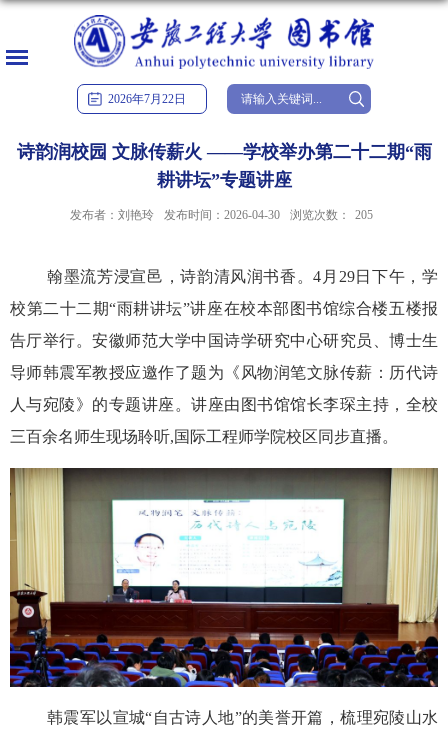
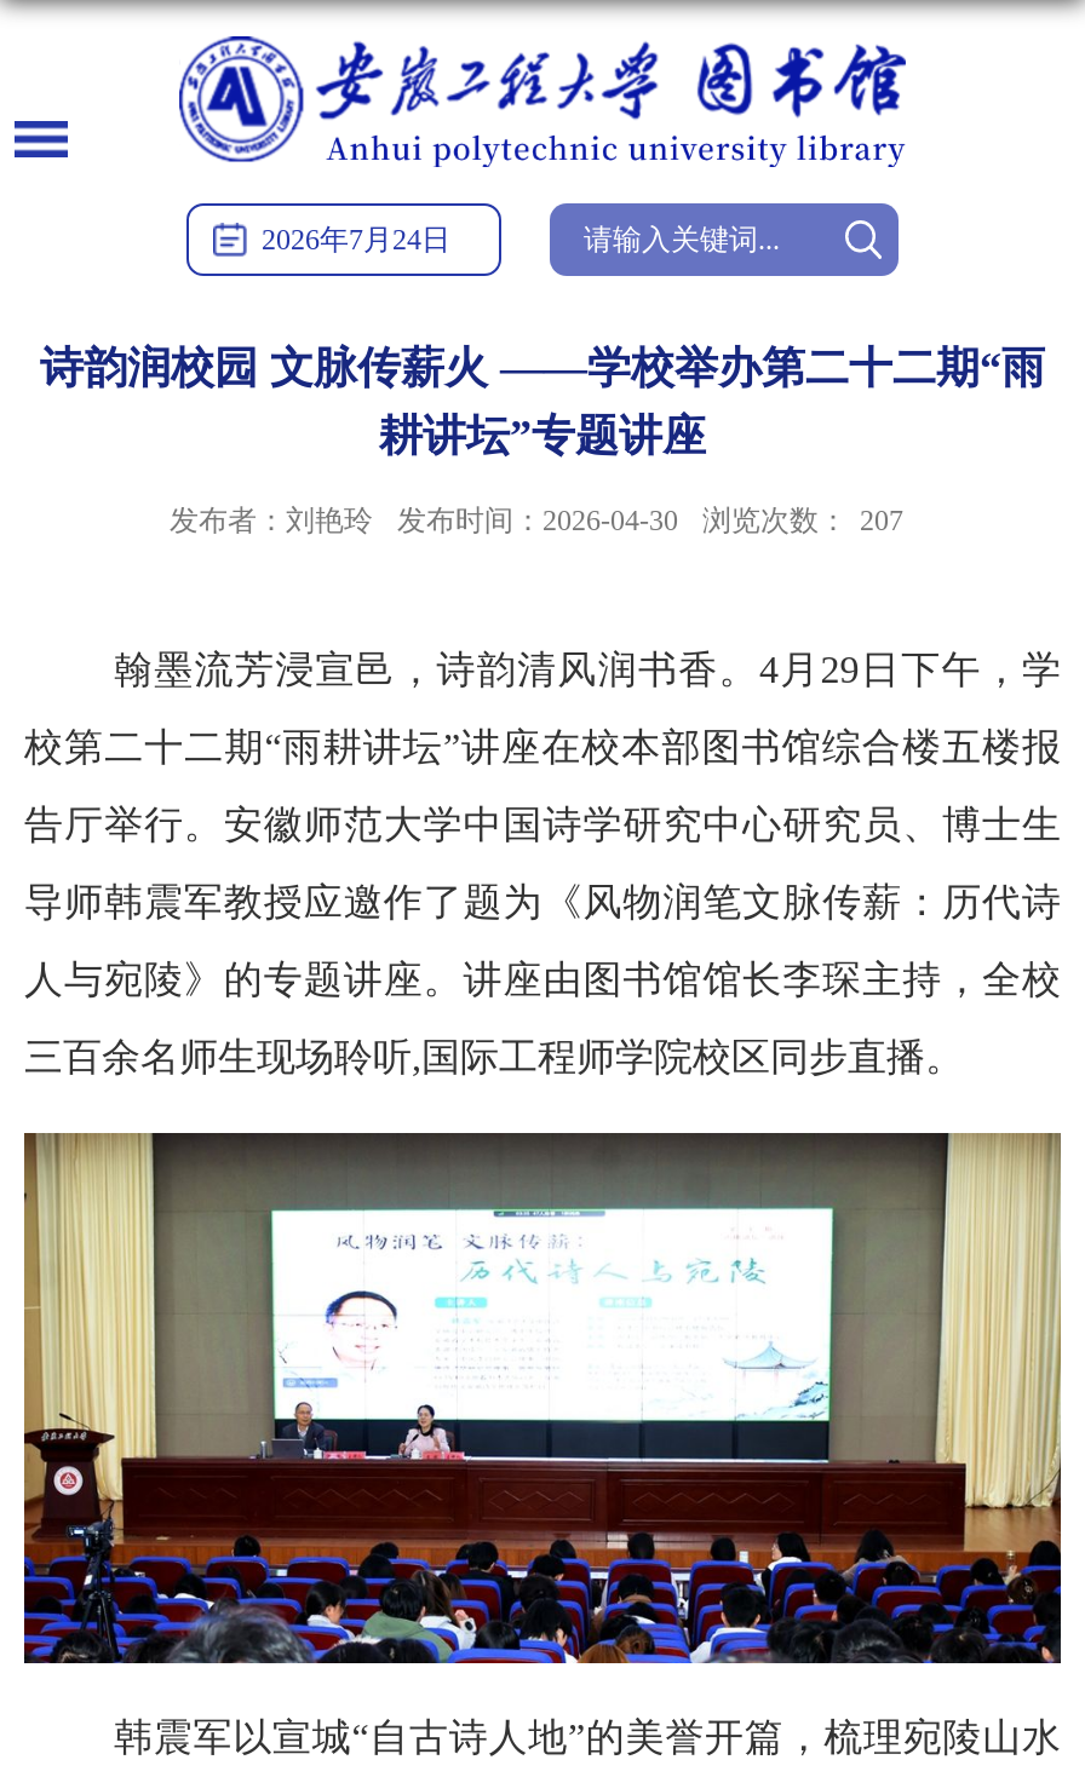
[108,92,186,106] 2026年7月22日 -> [262,222,450,256] 2026年7月24日
[70,208,373,222] 发布者：刘艳玲 发布时间：2026-04-30 浏览次数： 205 -> [170,503,903,536] 发布者：刘艳玲 发布时间：2026-04-30 浏览次数： 207

